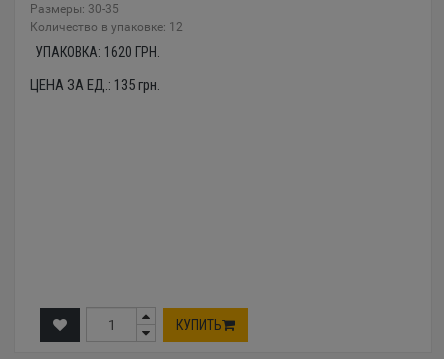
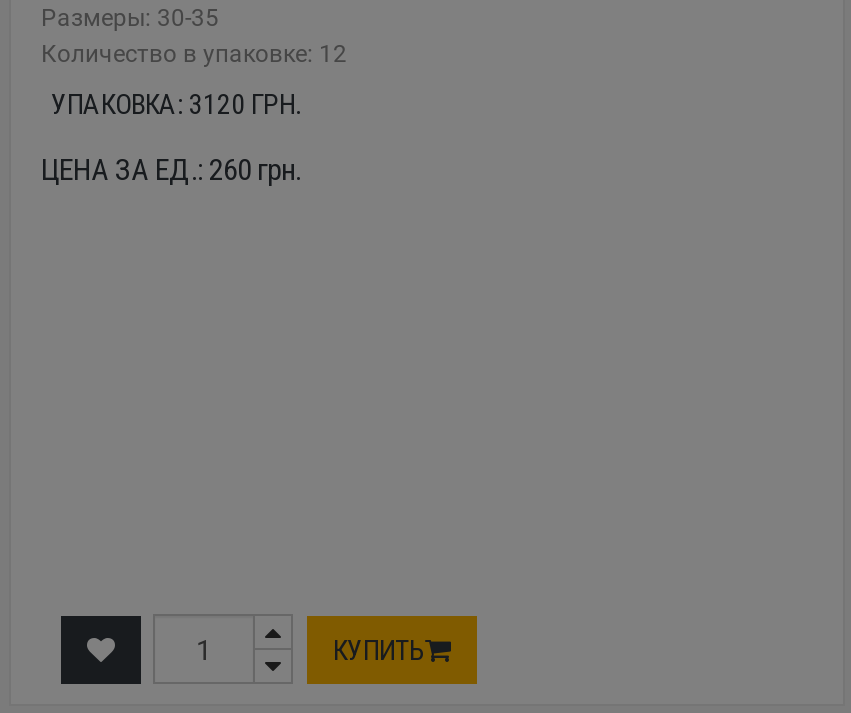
[35,44,160,60] УПАКОВКА: 1620 ГРН. -> [51,88,301,120] УПАКОВКА: 3120 ГРН.
[30,76,160,94] ЦЕНА ЗА ЕД.: 135 грн. -> [41,152,301,188] ЦЕНА ЗА ЕД.: 260 грн.

